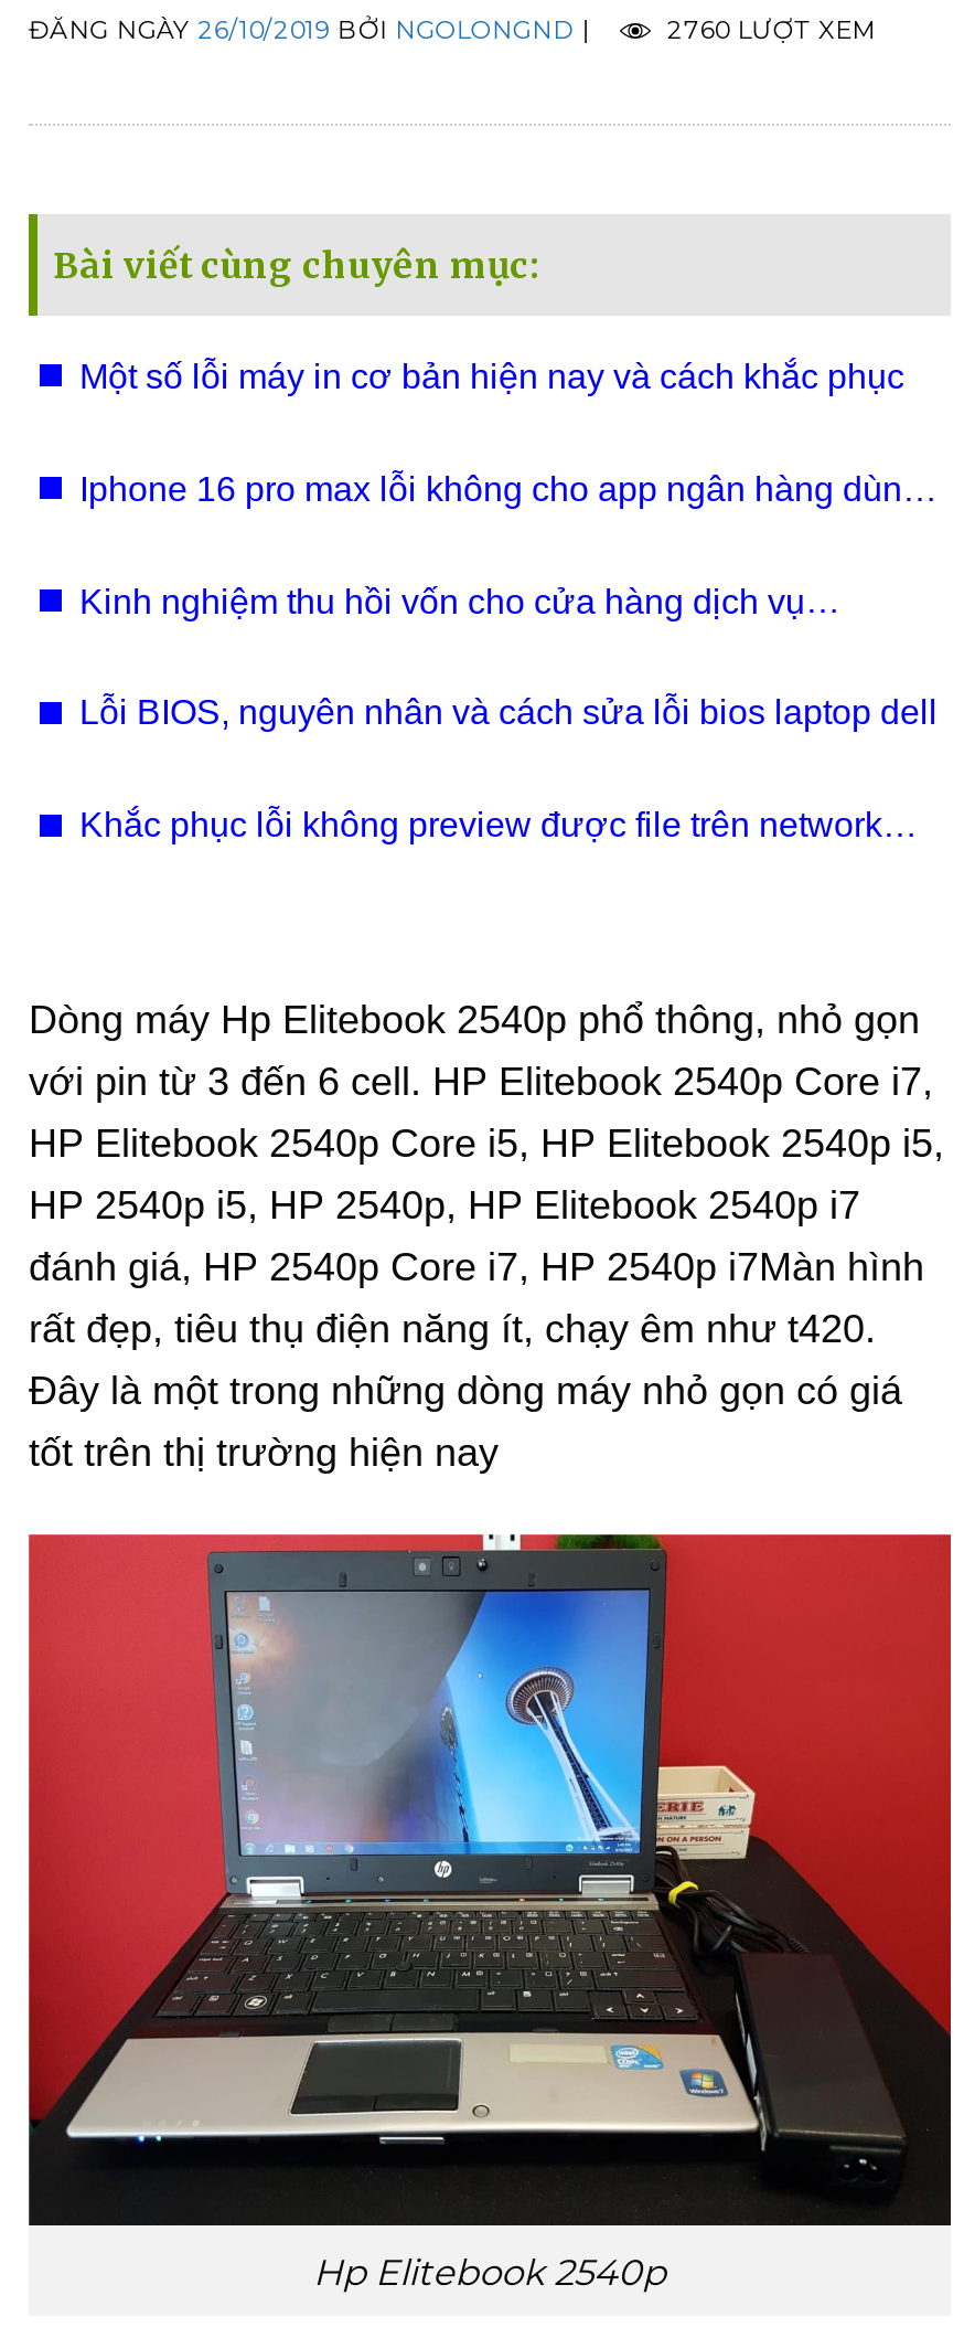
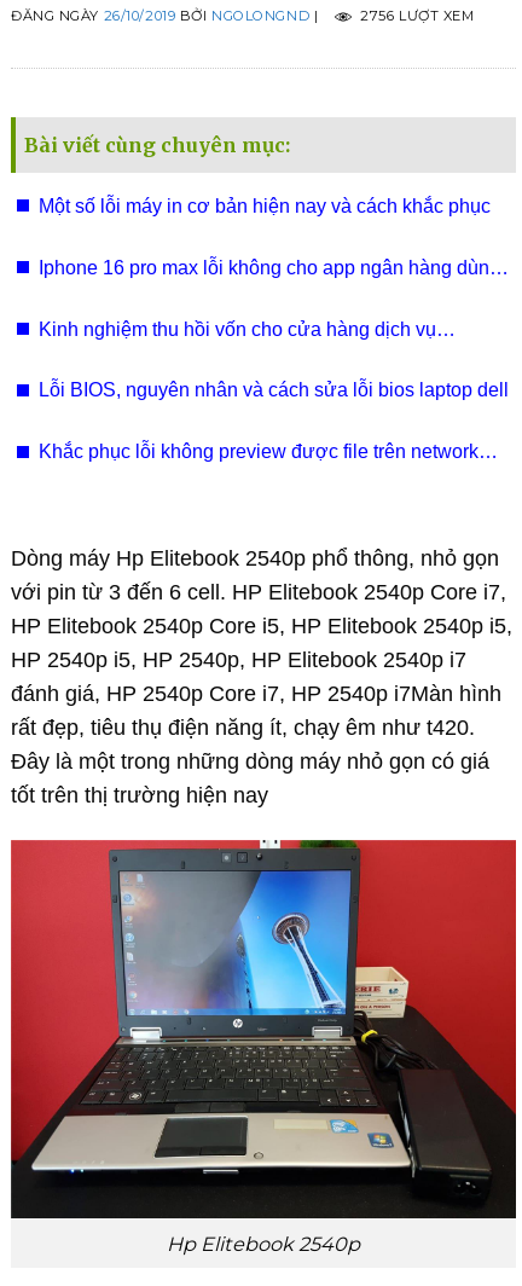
[659,14,875,45] 2760 LƯỢT XEM -> [356,8,474,25] 2756 LƯỢT XEM

